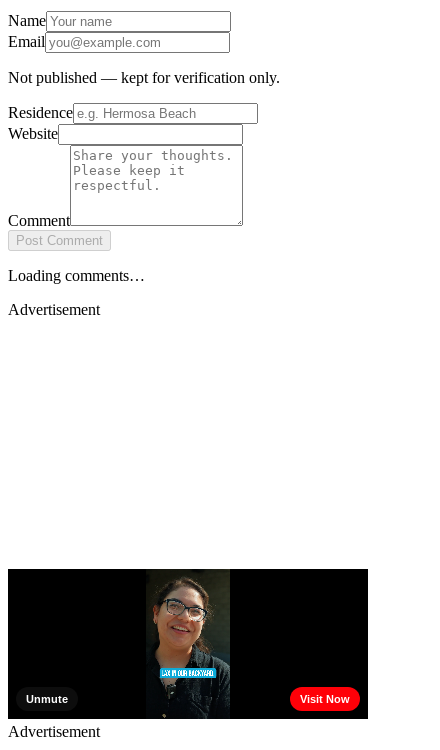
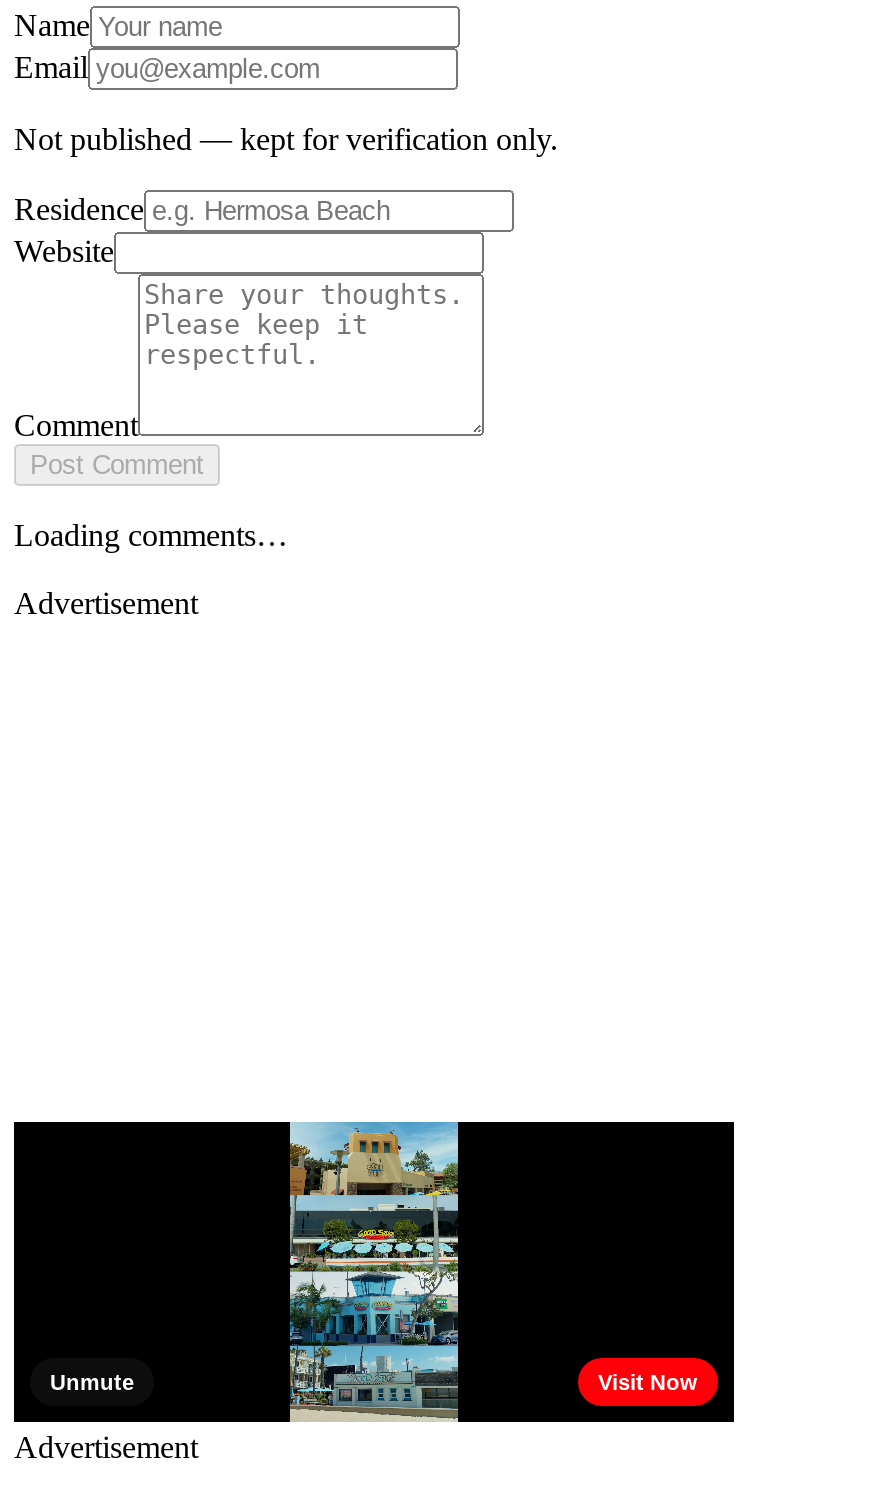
[146,568,230,720] [image] -> [288,1120,460,1422] [image]

